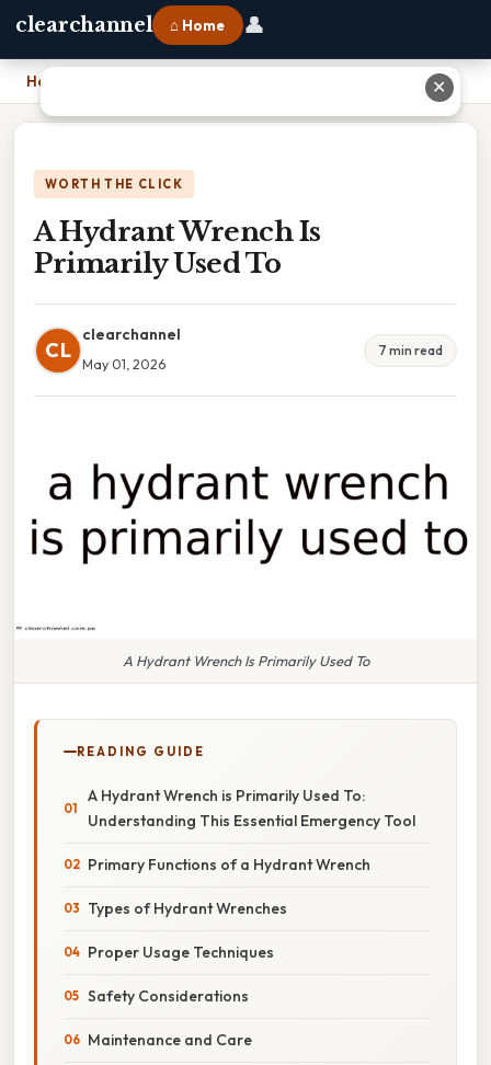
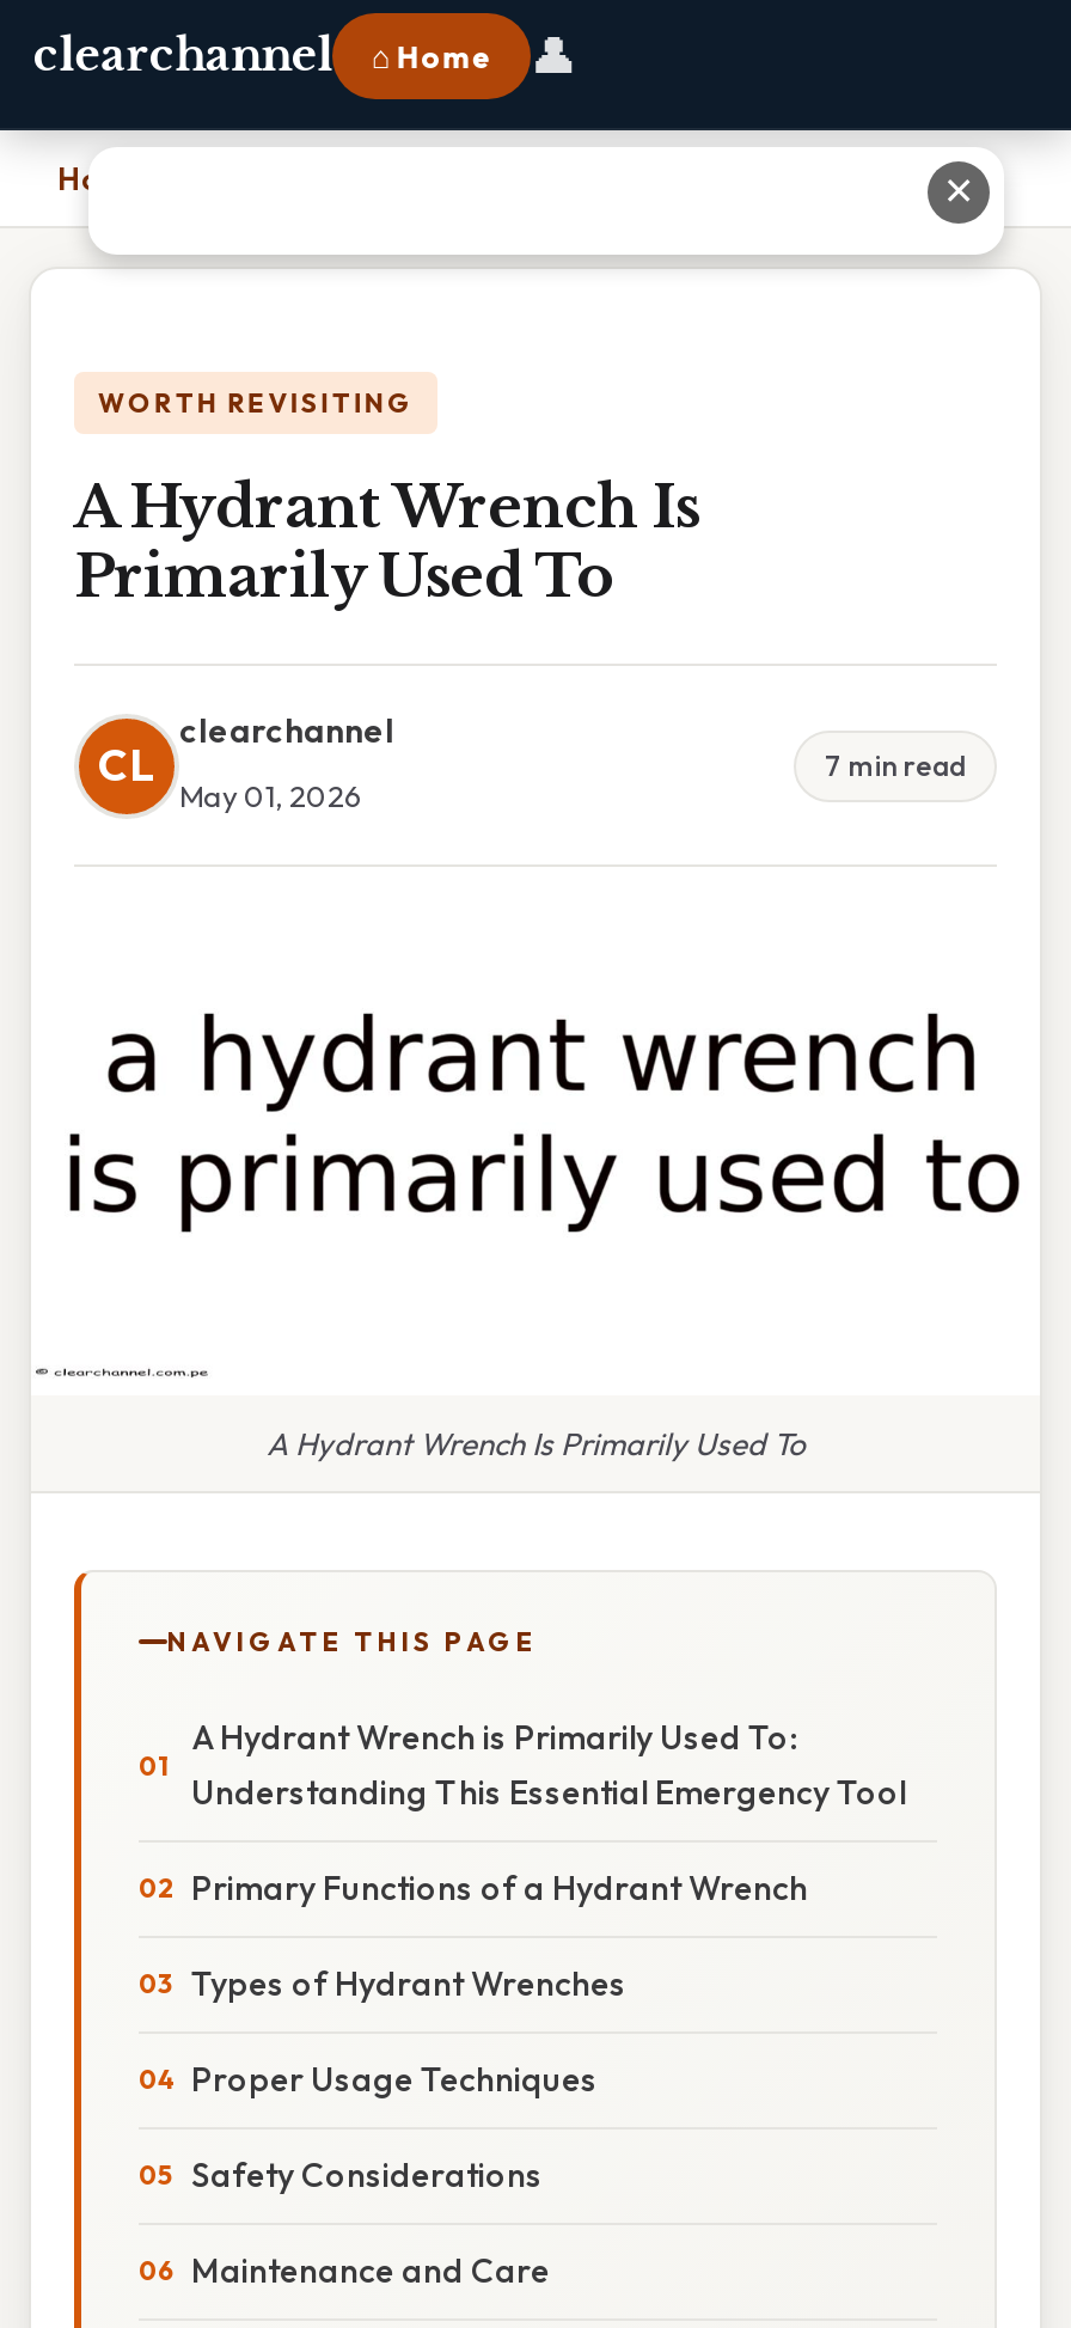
[45,176,183,192] WORTH THE CLICK -> [98,386,415,420] WORTH REVISITING
[77,744,205,759] READING GUIDE -> [167,1624,538,1658] NAVIGATE THIS PAGE

